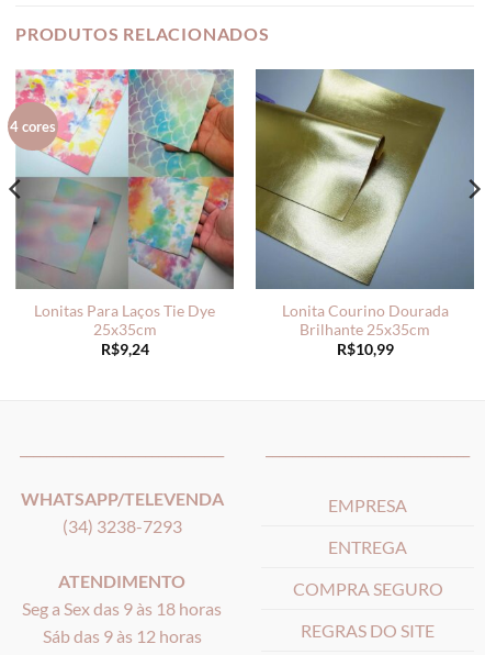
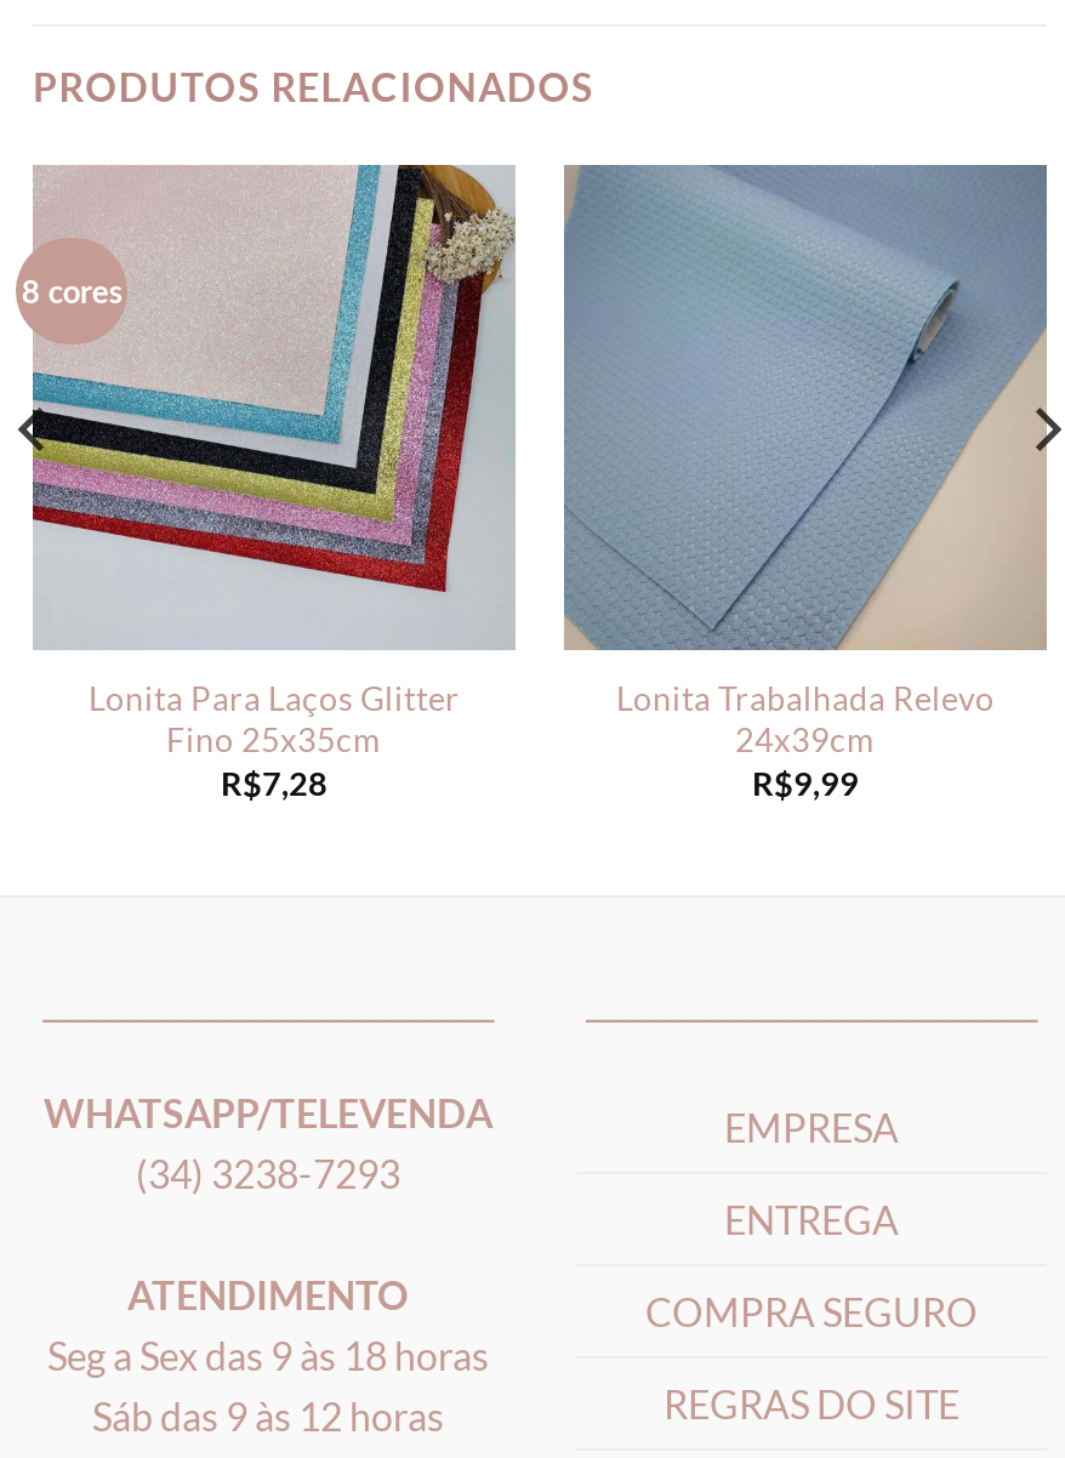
[10,69,235,289] [image] | 4 cores -> [22,163,516,648] [image] | 8 cores
[255,69,475,359] [image] | Lonita Courino Dourada | Brilhante 25x35cm | R$10,99 -> [562,165,1047,804] [image] | Lonita Trabalhada Relevo | 24x39cm | R$9,99
[34,302,215,359] Lonitas Para Laços Tie Dye | 25x35cm | R$9,24 -> [89,680,460,804] Lonita Para Laços Glitter | Fino 25x35cm | R$7,28

